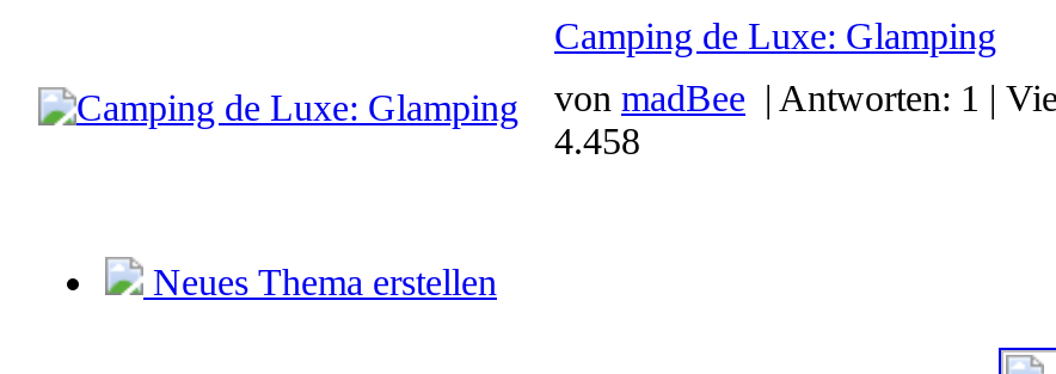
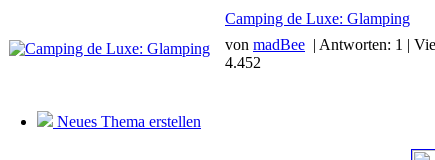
[554,121,640,161] 4.458 -> [225,54,261,71] 4.452

